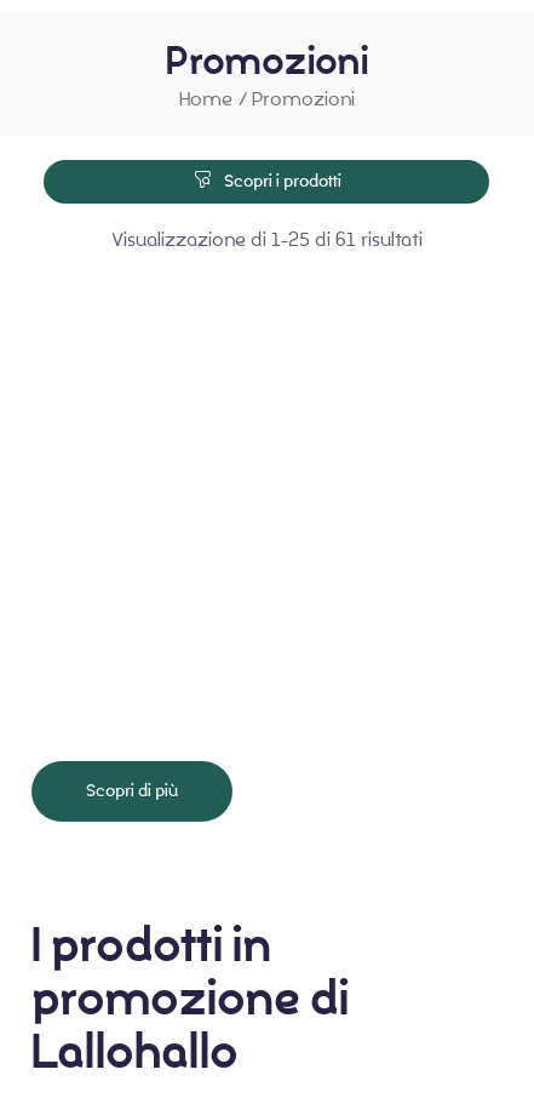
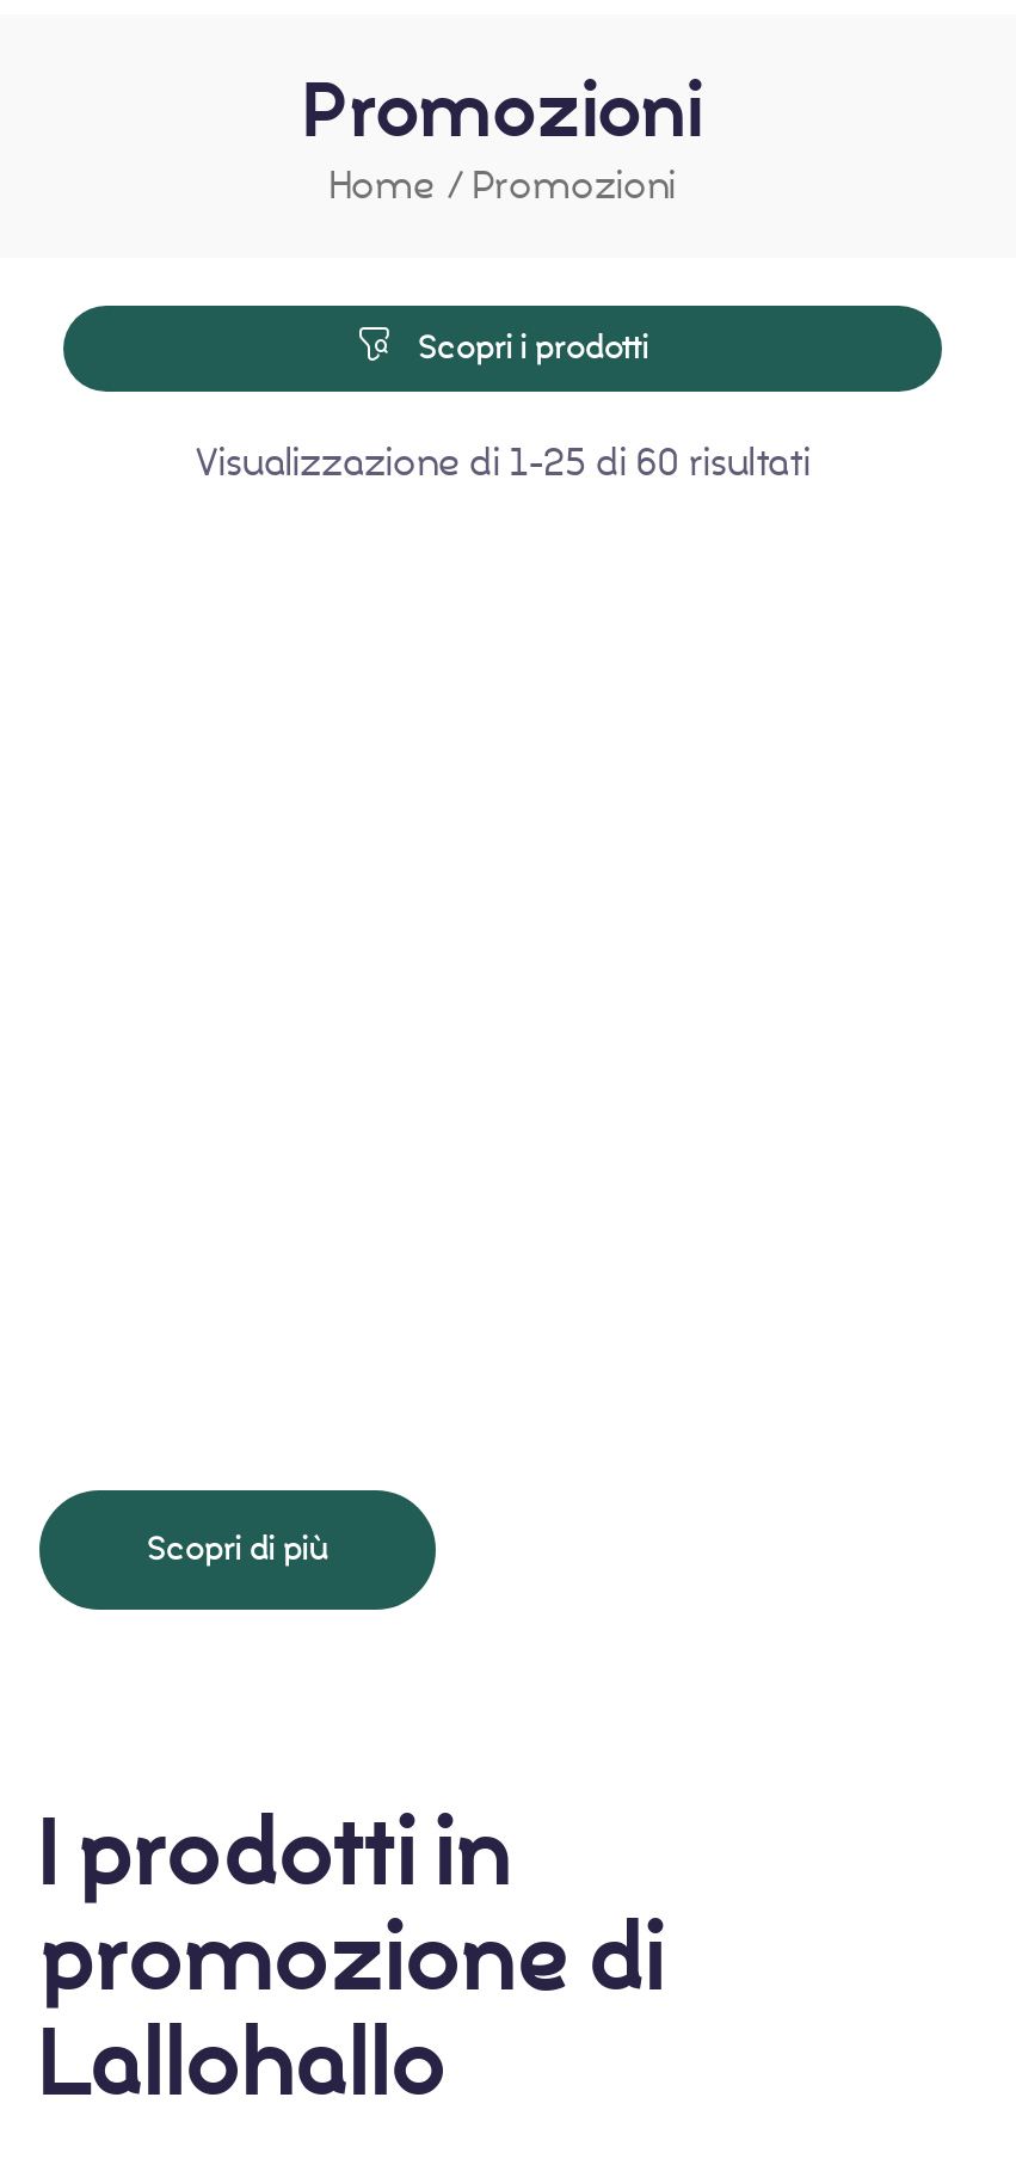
[111,227,422,252] Visualizzazione di 1-25 di 61 risultati -> [195,437,811,487] Visualizzazione di 1-25 di 60 risultati

